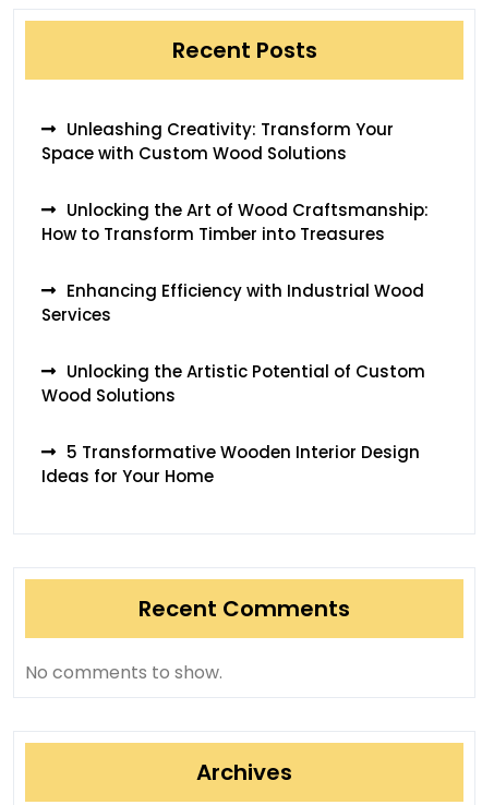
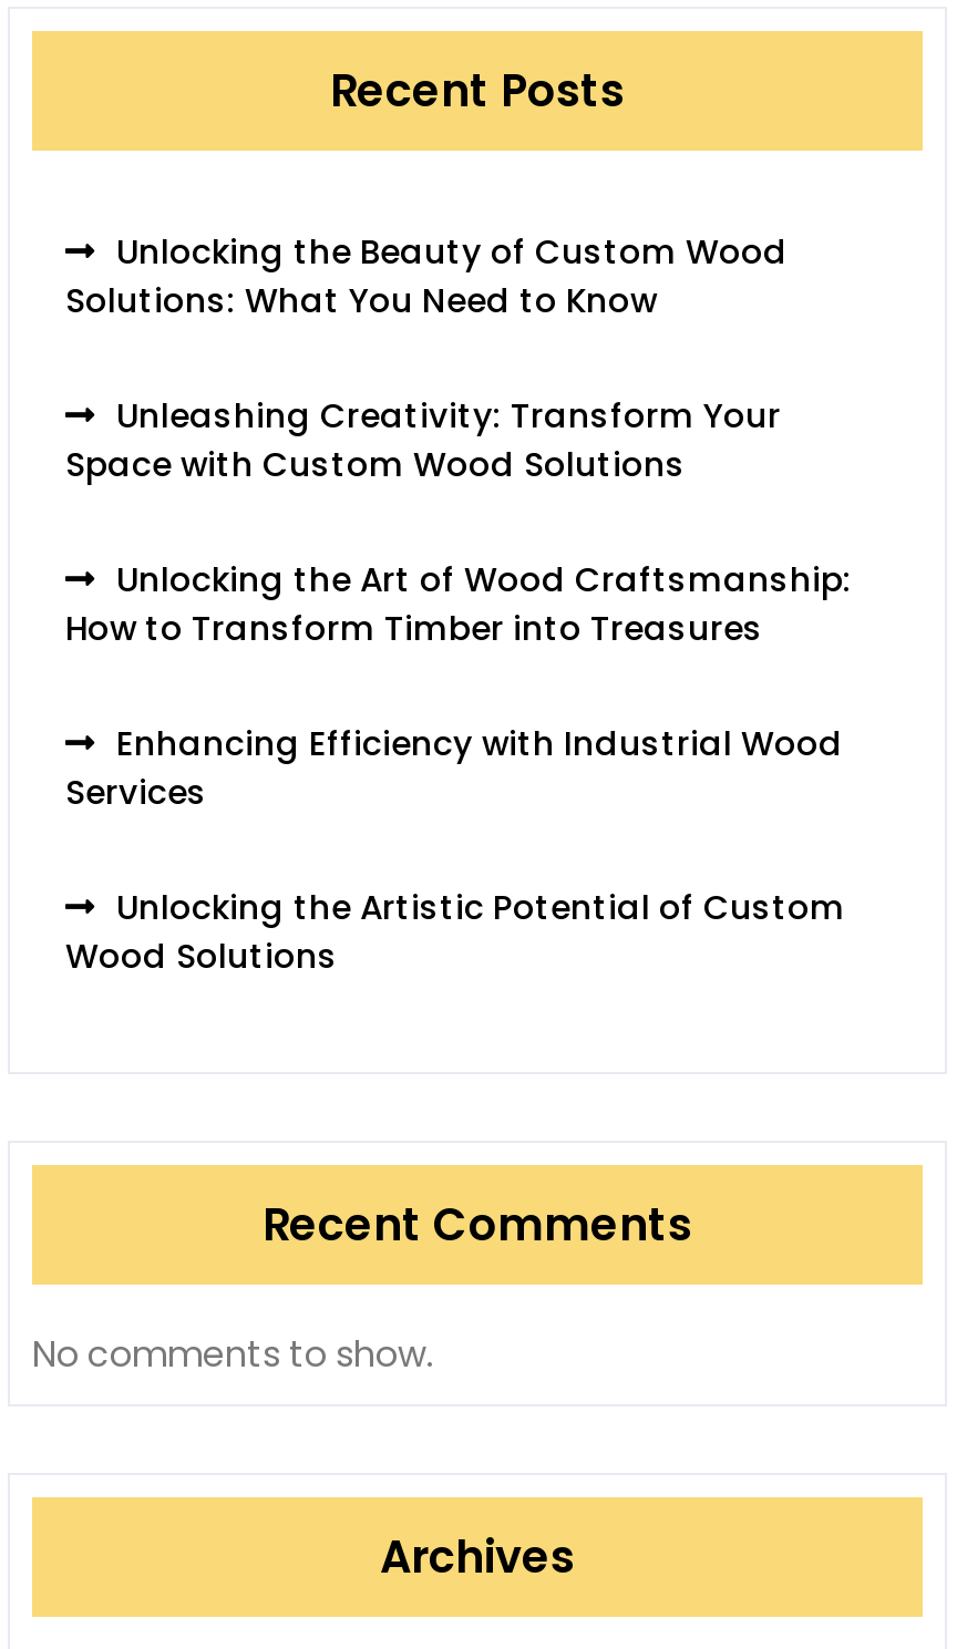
none -> [65,229,788,324] Unlocking the Beauty of Custom Wood | Solutions: What You Need to Know
moved [41,118,429,407] -> [65,393,852,980]: Unleashing Creativity: Transform Your | Space with Custom Wood Solutions | Unlocking the Art of Wood Craftsmanship: | How to Transform Timber into Treasures | Enhancing Efficiency with Industrial Wood | Services | Unlocking the Artistic Potential of Custom | Wood Solutions
[41,441,420,488] 5 Transformative Wooden Interior Design | Ideas for Your Home -> none

